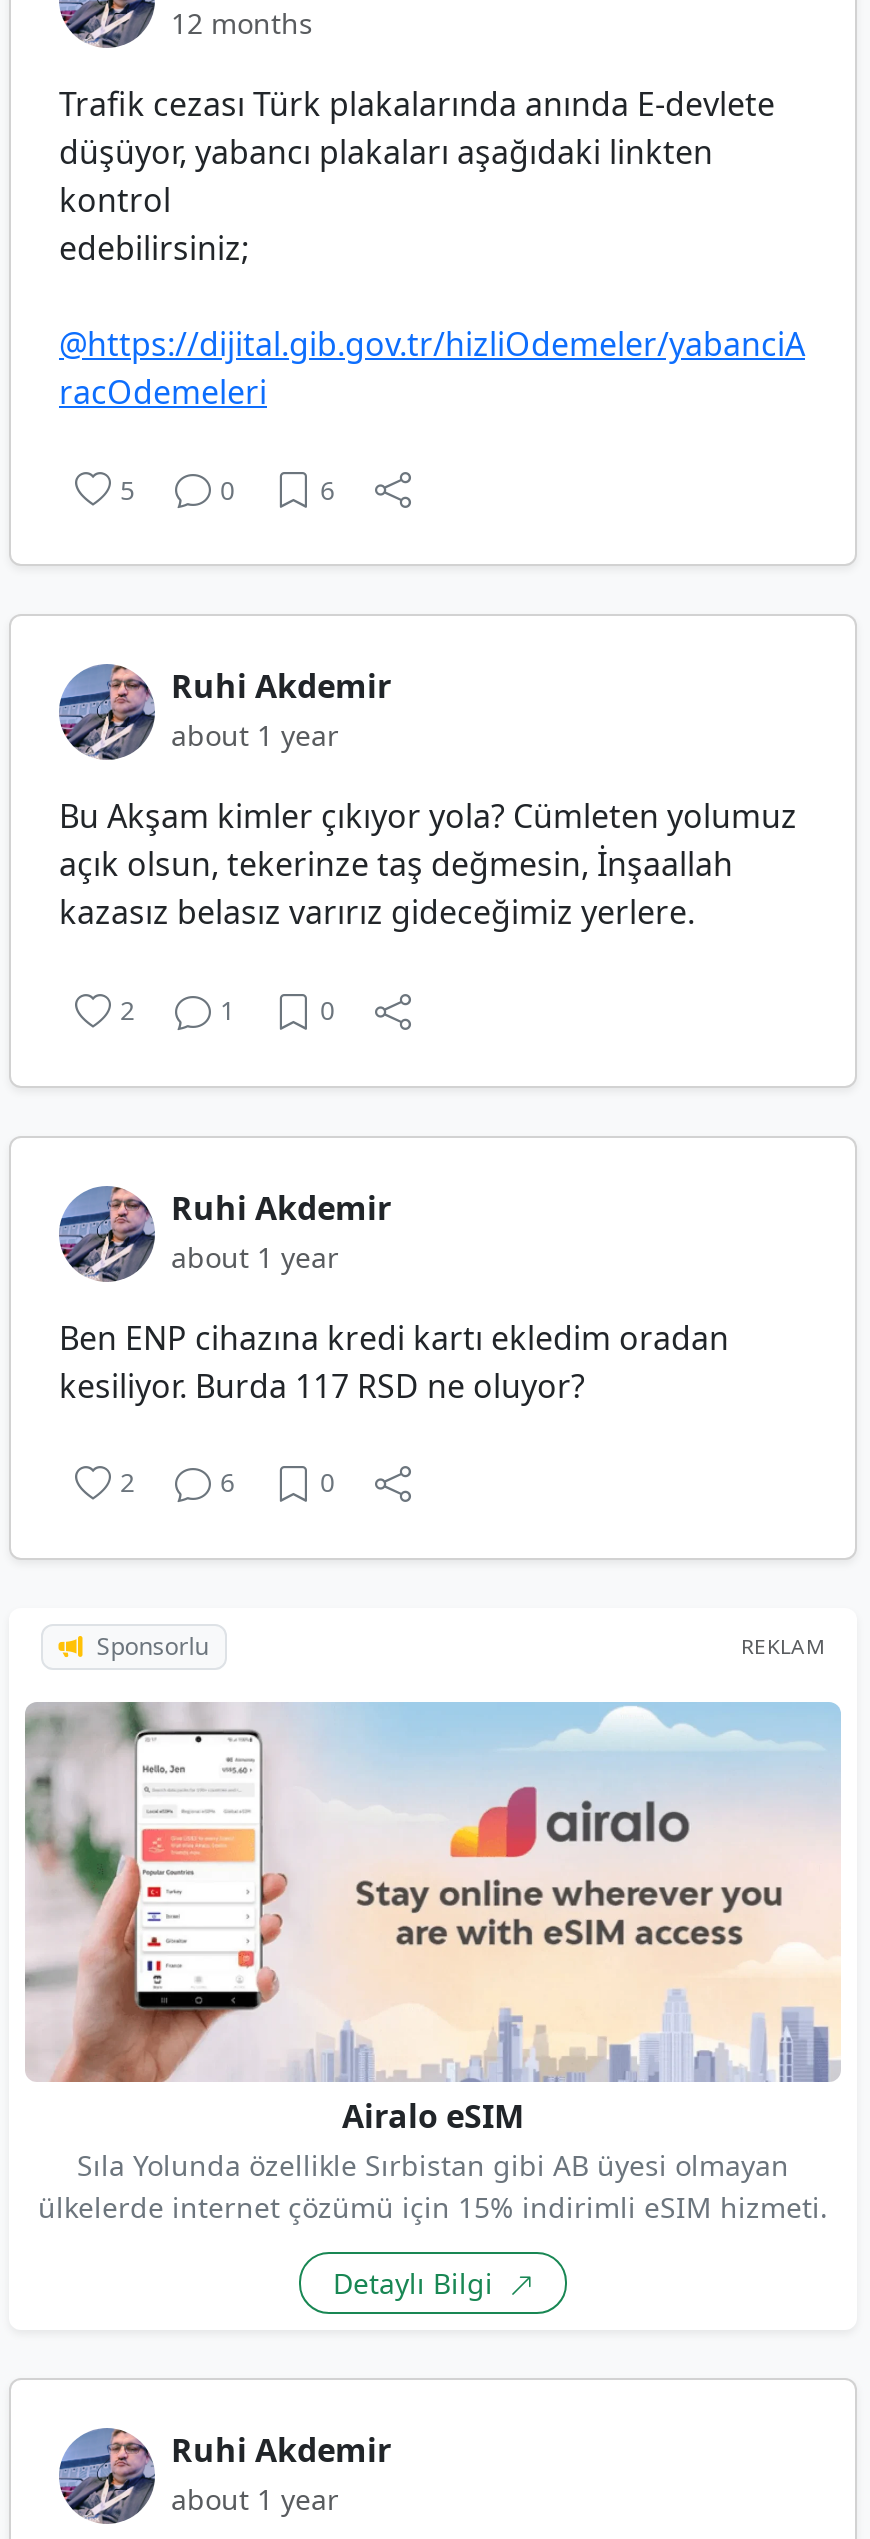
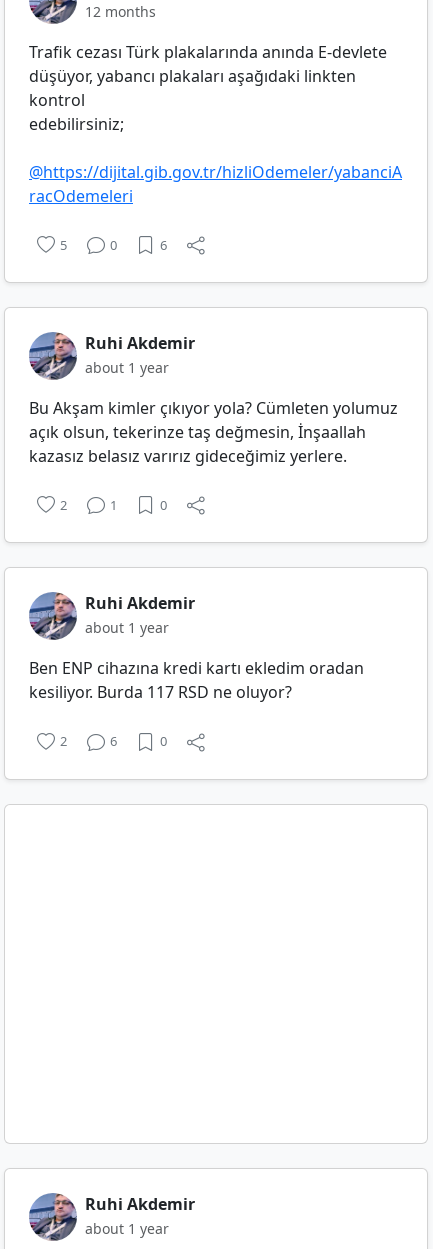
[91,1629,825,1663] Sponsorlu | REKLAM -> none
[23,1698,843,2302] [image] | Airalo eSIM | Sıla Yolunda özellikle Sırbistan gibi AB üyesi olmayan | ülkelerde internet çözümü için 15% indirimli eSIM hizmeti. | Detaylı Bilgi -> none

